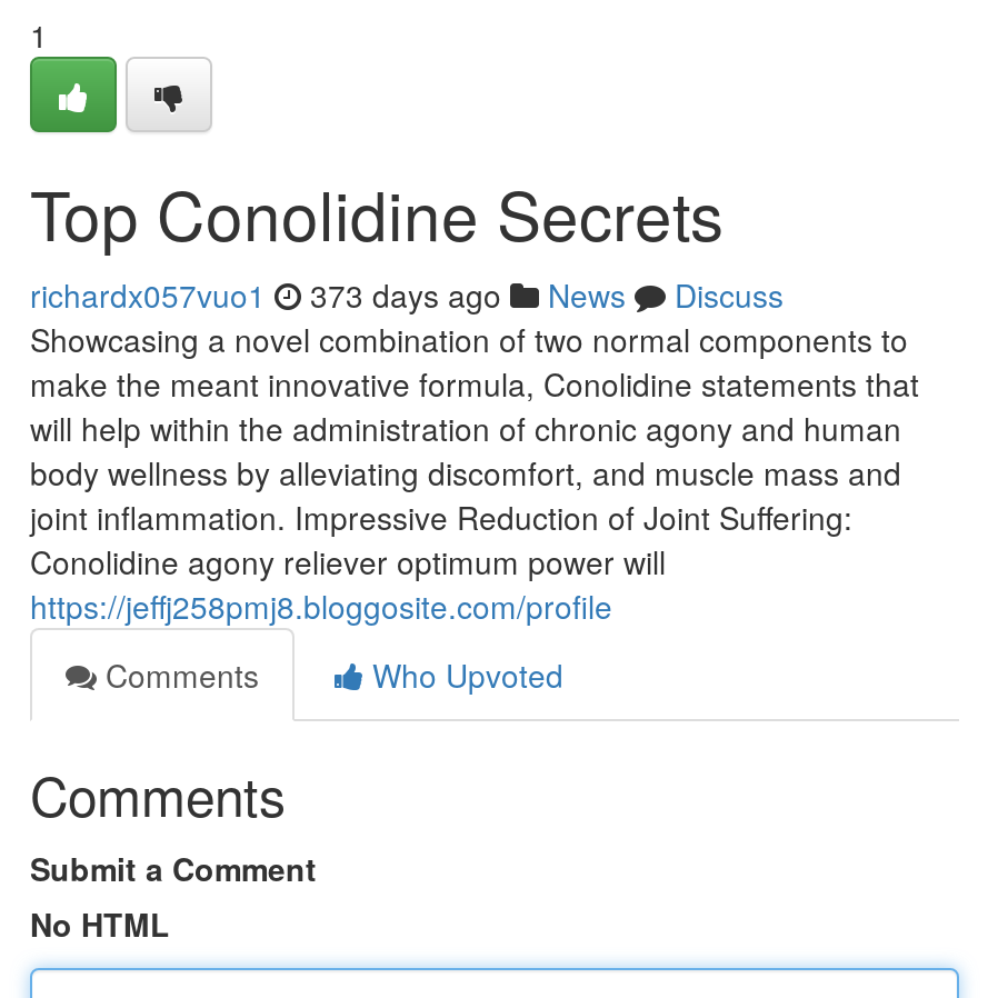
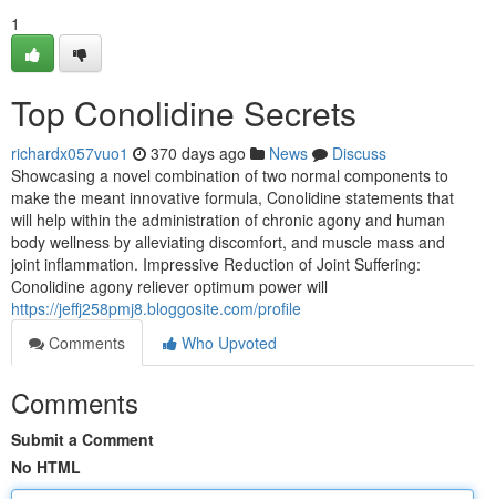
[30,272,784,317] richardx057vuo1 373 days ago News Discuss -> [11,142,386,164] richardx057vuo1 370 days ago News Discuss

